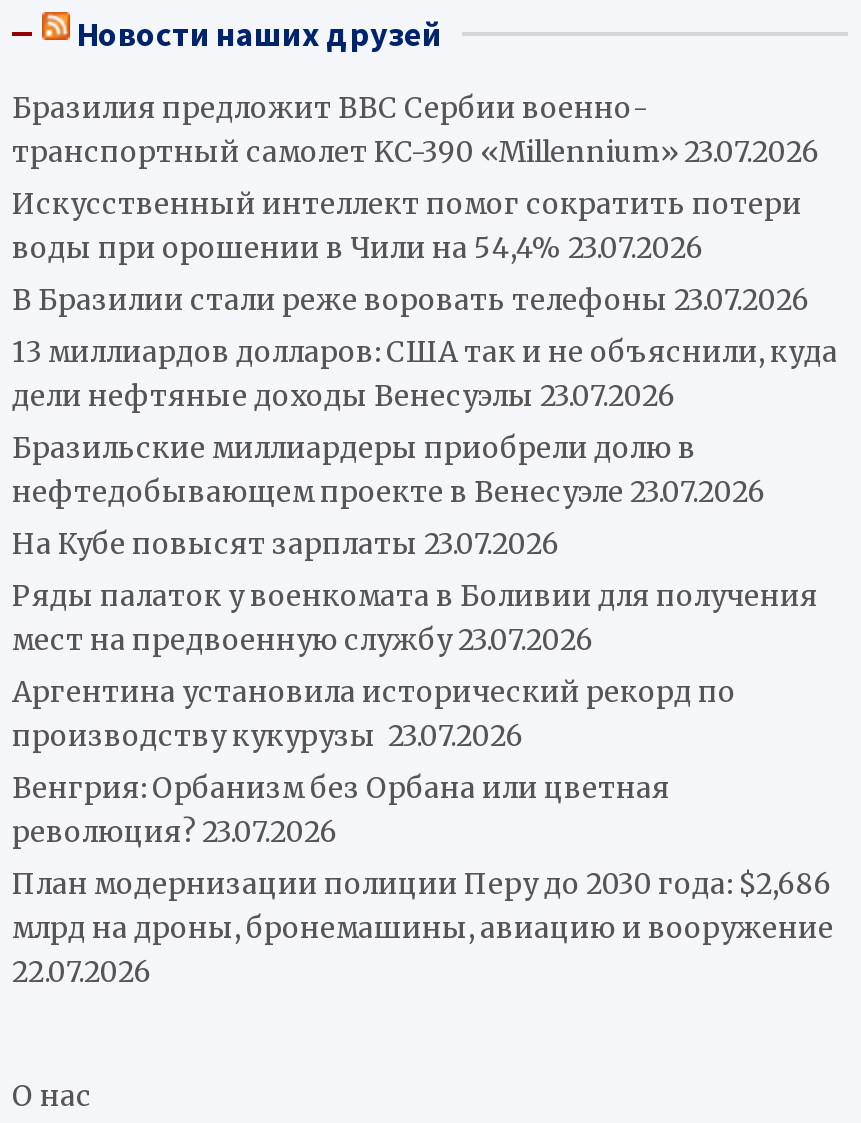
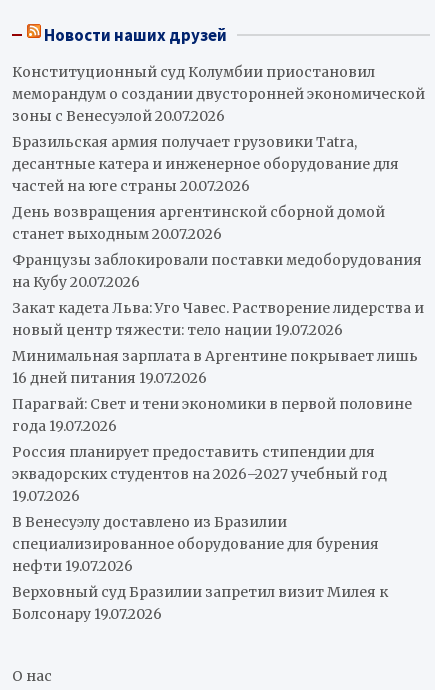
[12,90,838,990] Бразилия предложит ВВС Сербии военно- | транспортный самолет KC-390 «Millennium» 23.07.2026 | Искусственный интеллект помог сократить потери | воды при орошении в Чили на 54,4% 23.07.2026 | В Бразилии стали реже воровать телефоны 23.07.2026 | 13 миллиардов долларов: США так и не объяснили, куда | дели нефтяные доходы Венесуэлы 23.07.2026 | Бразильские миллиардеры приобрели долю в | нефтедобывающем проекте в Венесуэле 23.07.2026 | На Кубе повысят зарплаты 23.07.2026 | Ряды палаток у военкомата в Боливии для получения | мест на предвоенную службу 23.07.2026 | Аргентина установила исторический рекорд по | производству кукурузы 23.07.2026 | Венгрия: Орбанизм без Орбана или цветная | революция? 23.07.2026 | План модернизации полиции Перу до 2030 года: $2,686 | млрд на дроны, бронемашины, авиацию и вооружение | 22.07.2026 -> [12,63,425,623] Конституционный суд Колумбии приостановил | меморандум о создании двусторонней экономической | зоны с Венесуэлой 20.07.2026 | Бразильская армия получает грузовики Tatra, | десантные катера и инженерное оборудование для | частей на юге страны 20.07.2026 | День возвращения аргентинской сборной домой | станет выходным 20.07.2026 | Французы заблокировали поставки медоборудования | на Кубу 20.07.2026 | Закат кадета Льва: Уго Чавес. Растворение лидерства и | новый центр тяжести: тело нации 19.07.2026 | Минимальная зарплата в Аргентине покрывает лишь | 16 дней питания 19.07.2026 | Парагвай: Свет и тени экономики в первой половине | года 19.07.2026 | Россия планирует предоставить стипендии для | эквадорских студентов на 2026–2027 учебный год | 19.07.2026 | В Венесуэлу доставлено из Бразилии | специализированное оборудование для бурения | нефти 19.07.2026 | Верховный суд Бразилии запретил визит Милея к | Болсонару 19.07.2026

